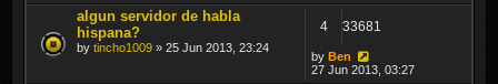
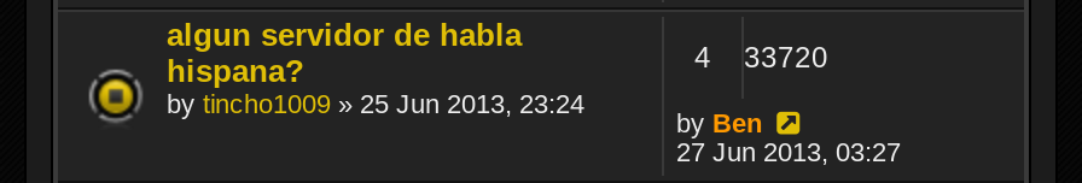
[320,18,381,34] 4 33681 -> [694,40,828,74] 4 33720

